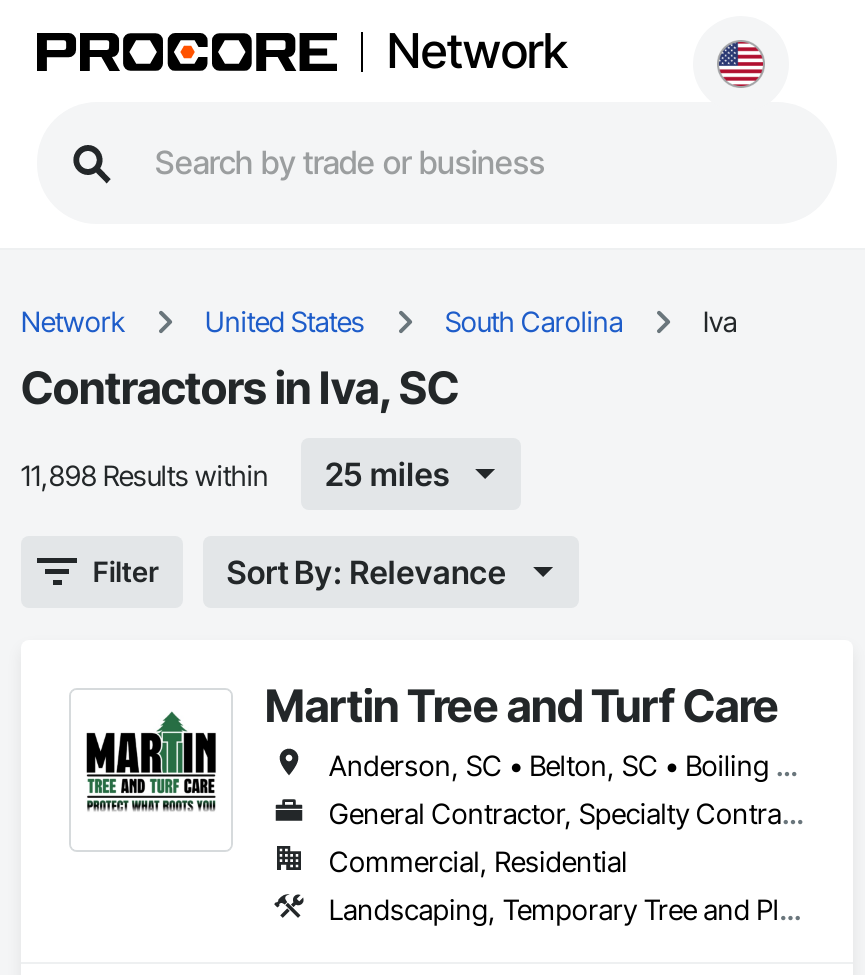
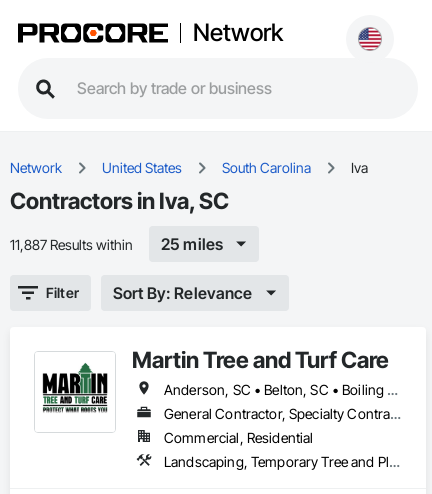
[21,457,269,491] 11,898 Results within -> [10,235,133,252] 11,887 Results within

